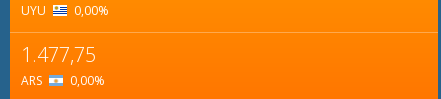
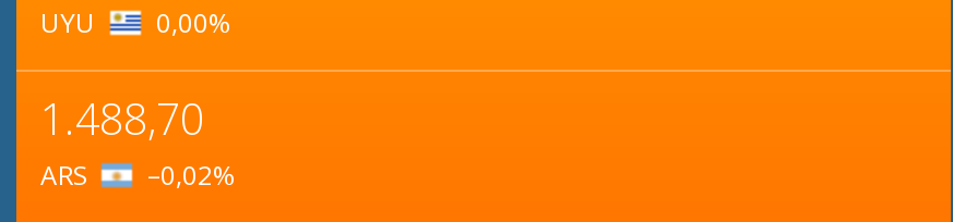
[21,41,96,68] 1.477,75 -> [40,89,204,148] 1.488,70
[21,72,105,89] ARS 0,00% -> [40,157,237,194] ARS –0,02%

